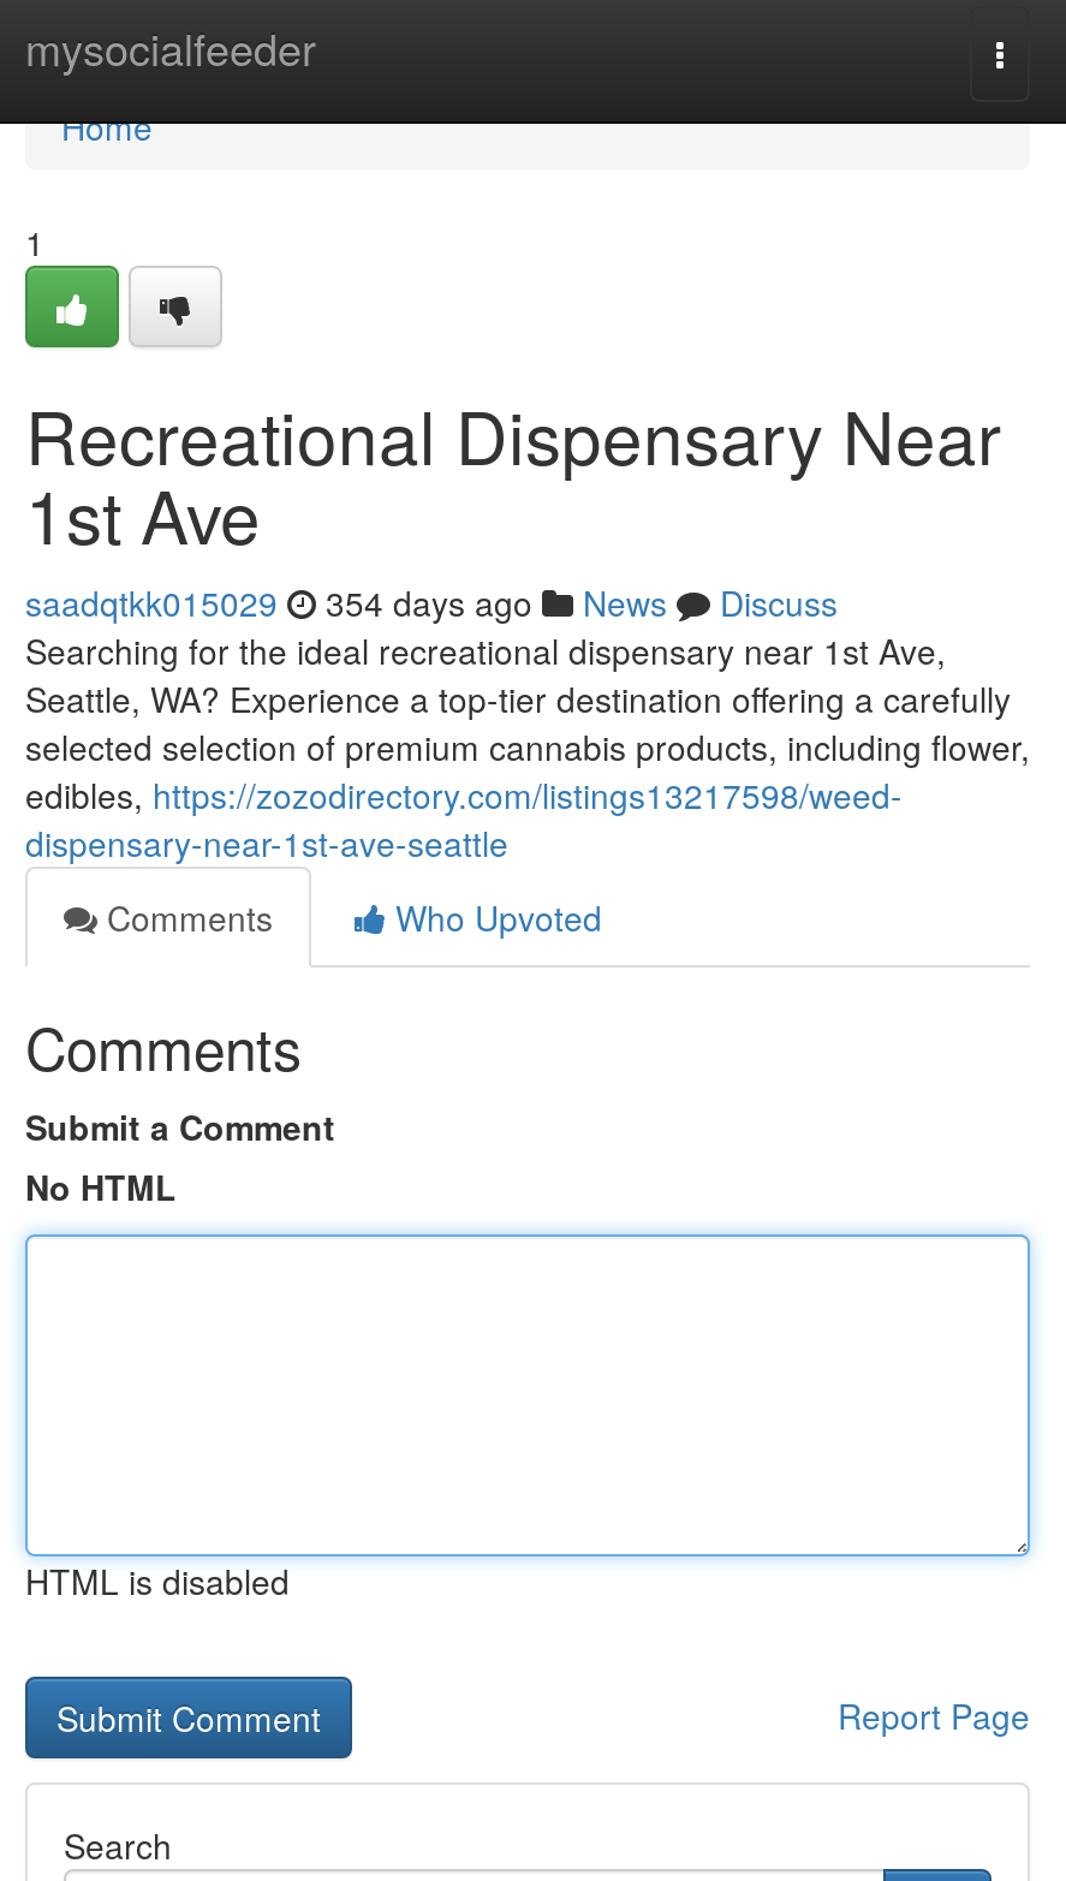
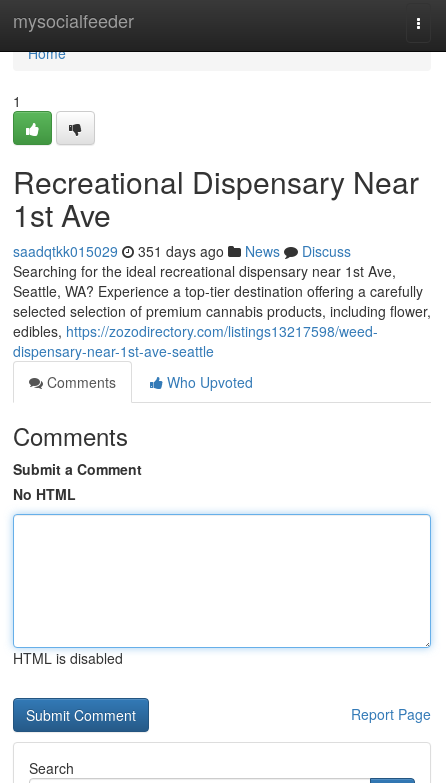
[25,578,838,626] saadqtkk015029 354 days ago News Discuss -> [13,241,351,261] saadqtkk015029 351 days ago News Discuss

